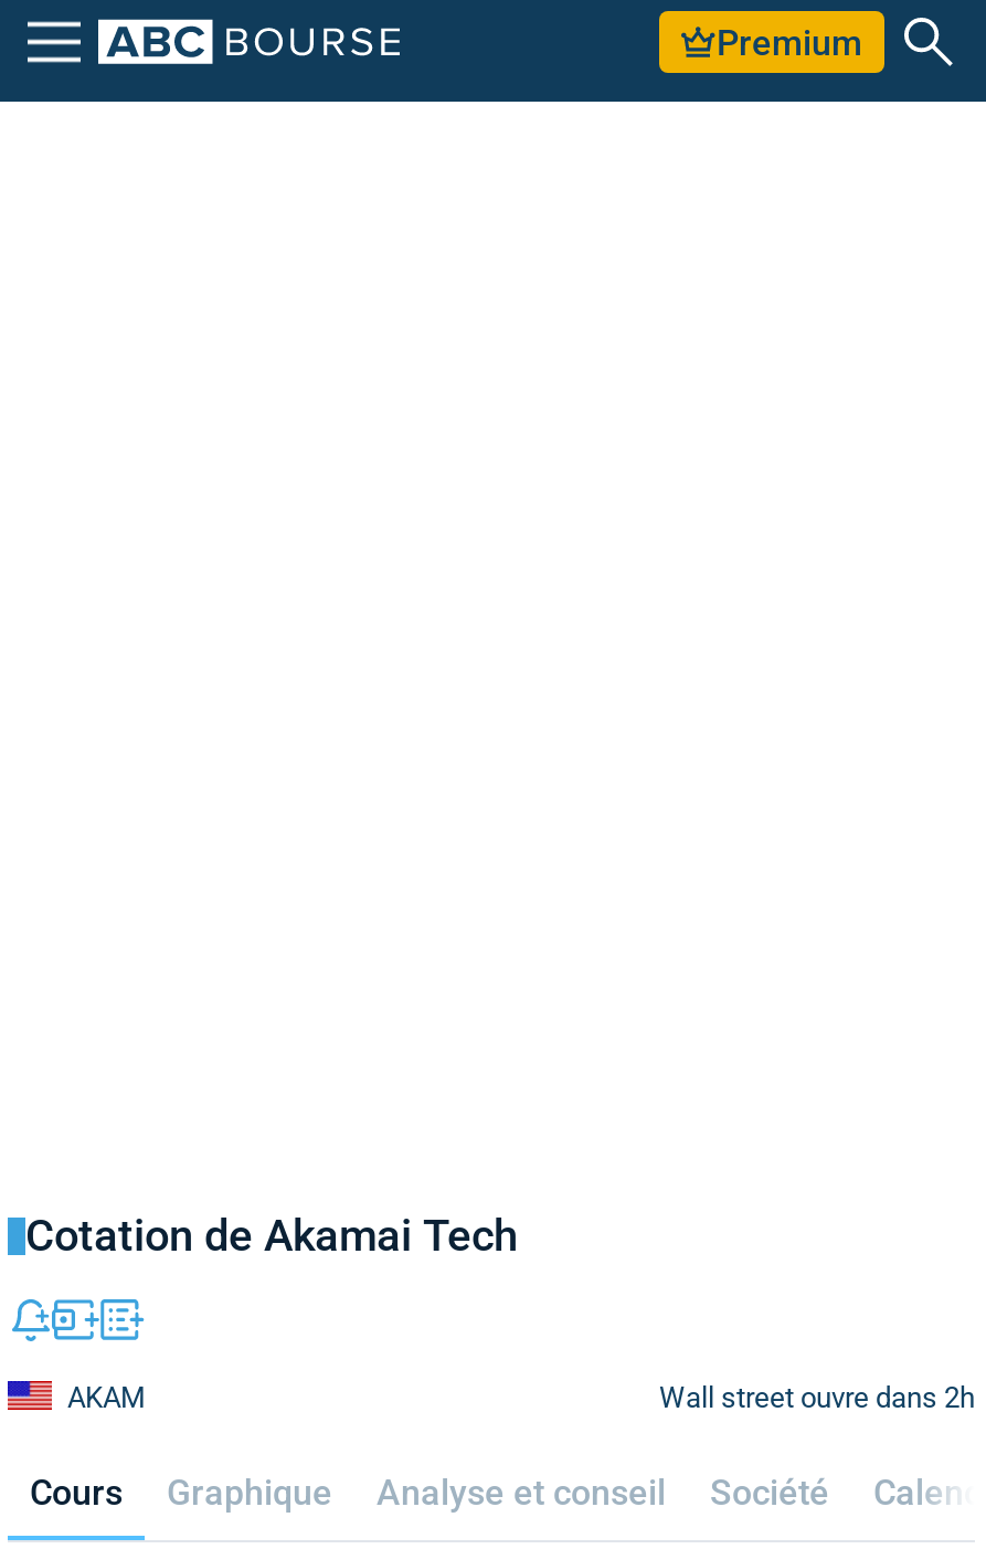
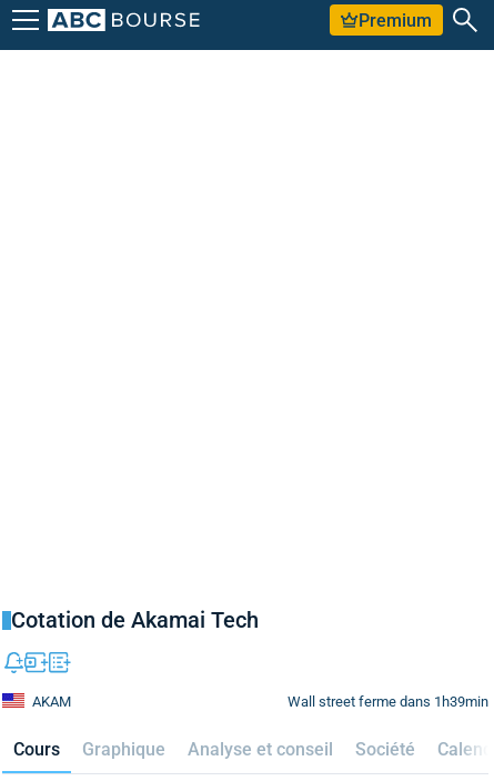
[659,1381,975,1414] Wall street ouvre dans 2h -> [288,693,488,710] Wall street ferme dans 1h39min

